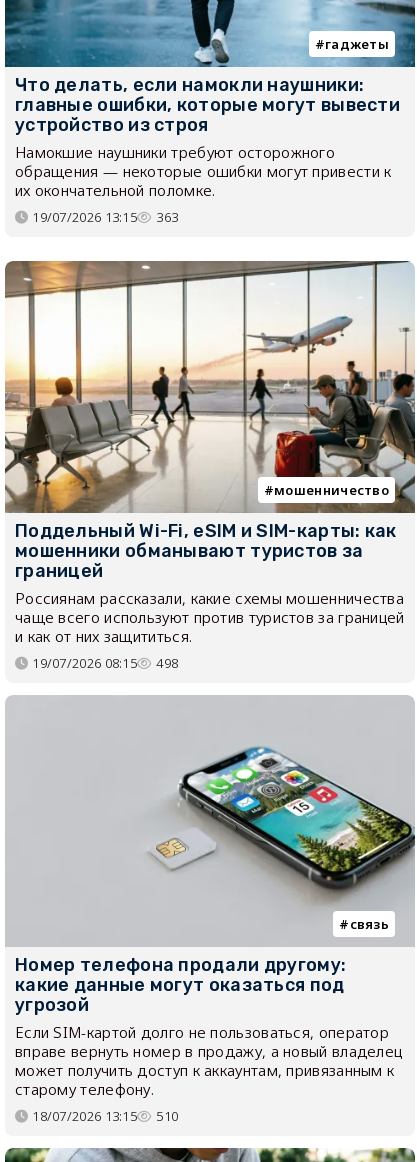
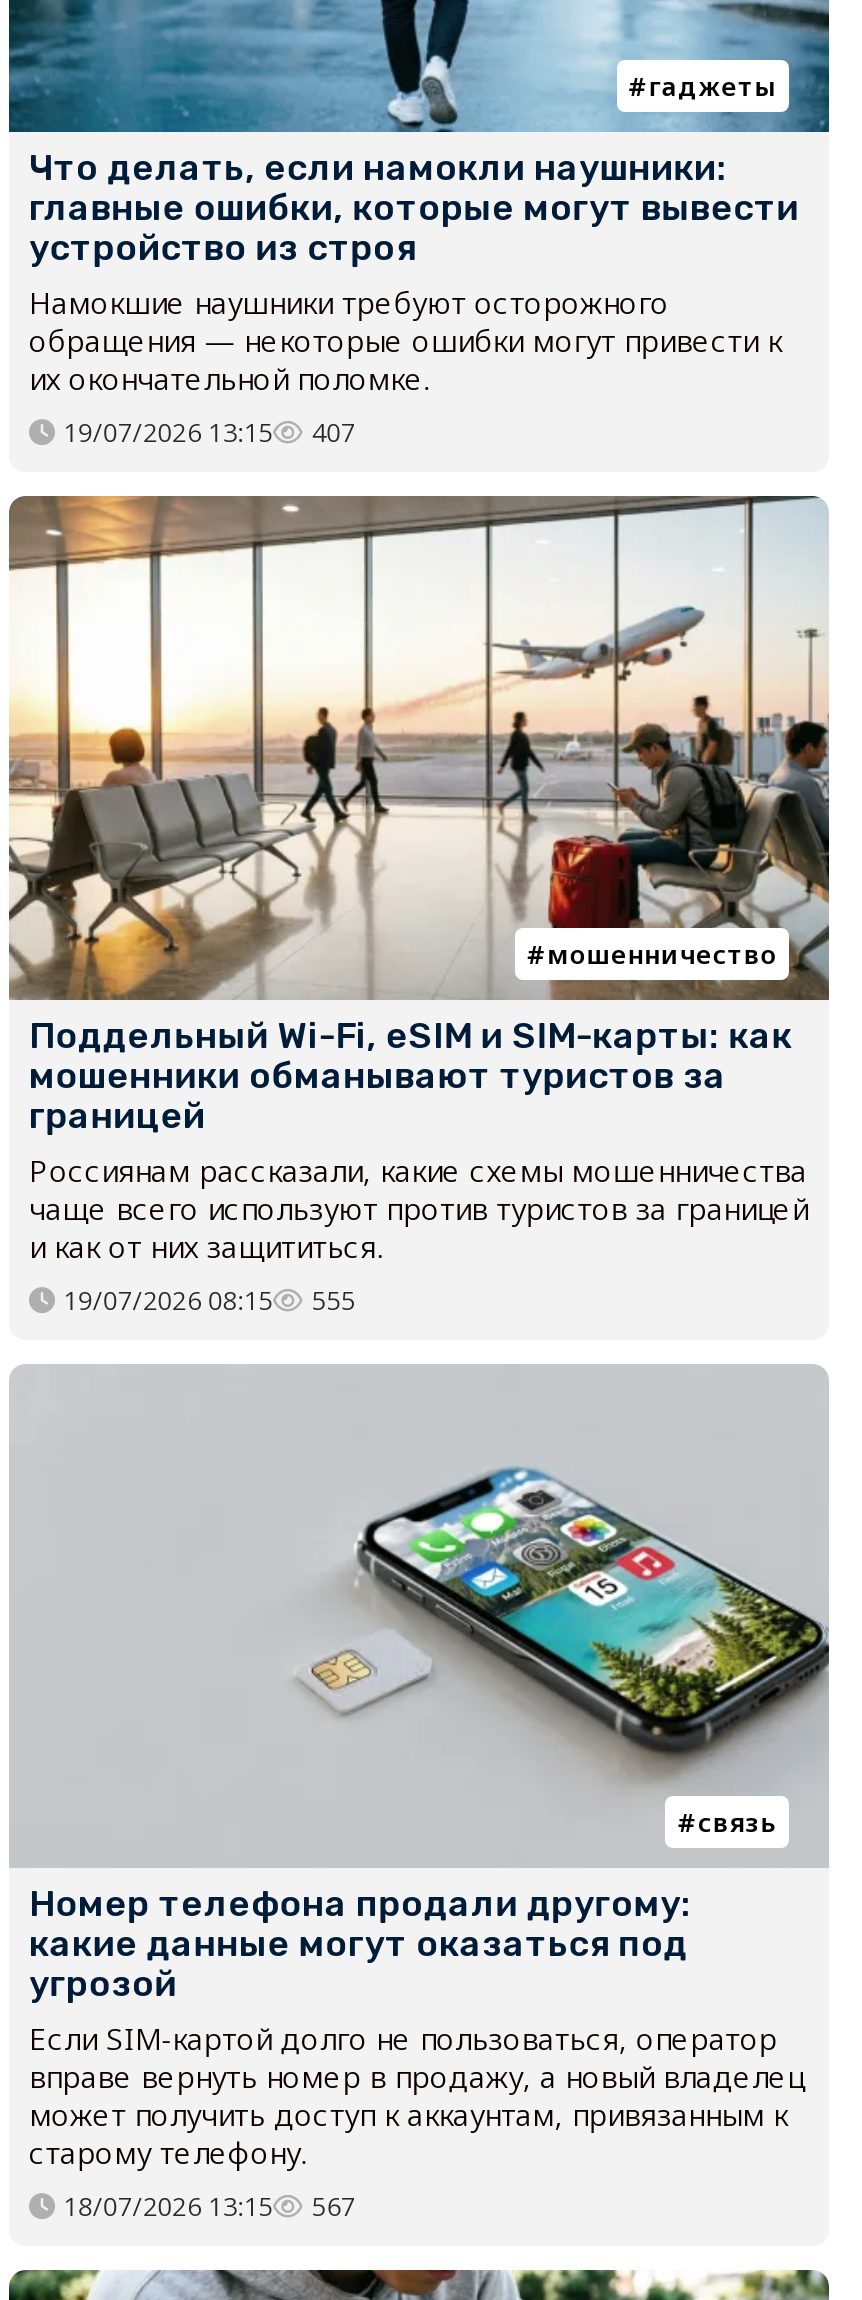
[32,208,178,226] 19/07/2026 13:15 363 -> [64,415,356,451] 19/07/2026 13:15 407
[32,654,178,672] 19/07/2026 08:15 498 -> [64,1283,356,1319] 19/07/2026 08:15 555
[32,1107,178,1125] 18/07/2026 13:15 510 -> [64,2189,356,2225] 18/07/2026 13:15 567

